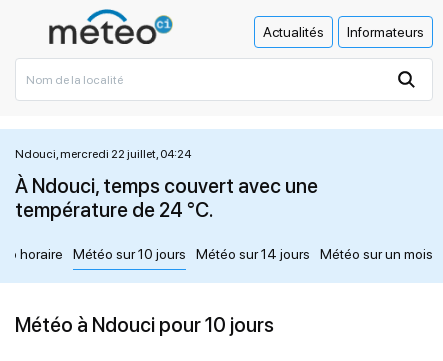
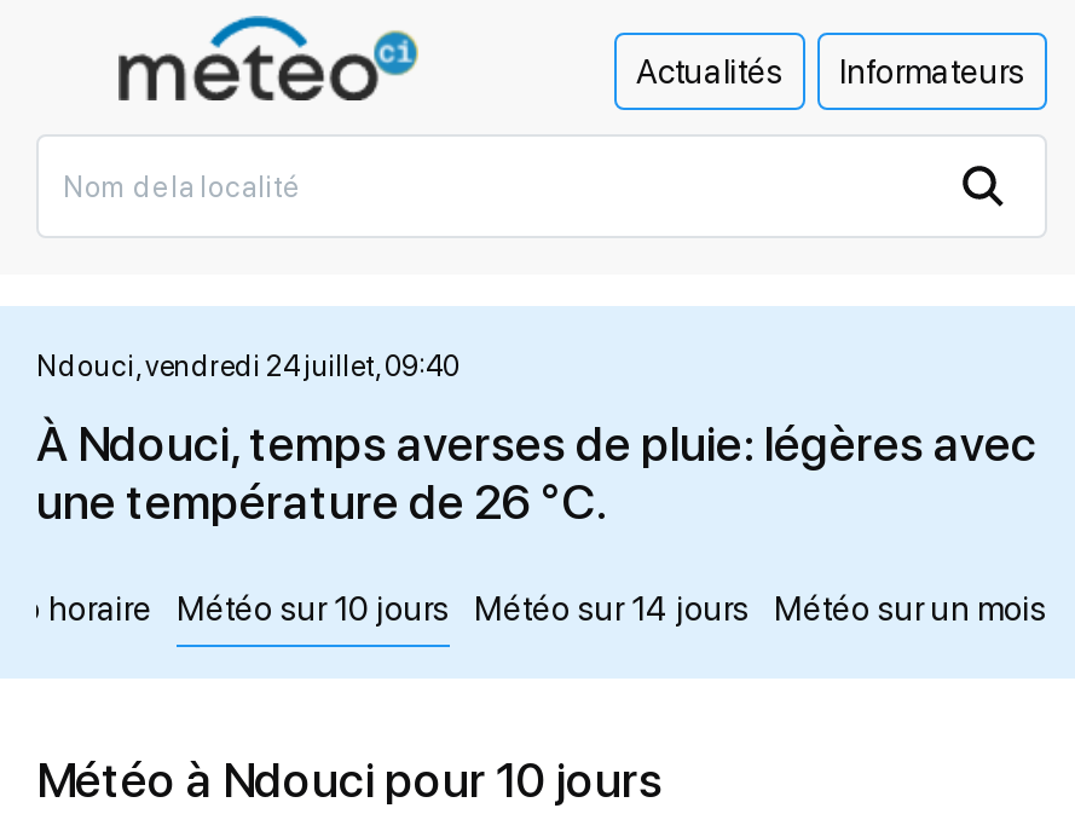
[15,147,191,161] Ndouci, mercredi 22 juillet, 04:24 -> [36,350,460,383] Ndouci, vendredi 24 juillet, 09:40
[15,174,318,222] À Ndouci, temps couvert avec une | température de 24 °C. -> [36,415,1038,531] À Ndouci, temps averses de pluie: légères avec | une température de 26 °C.

